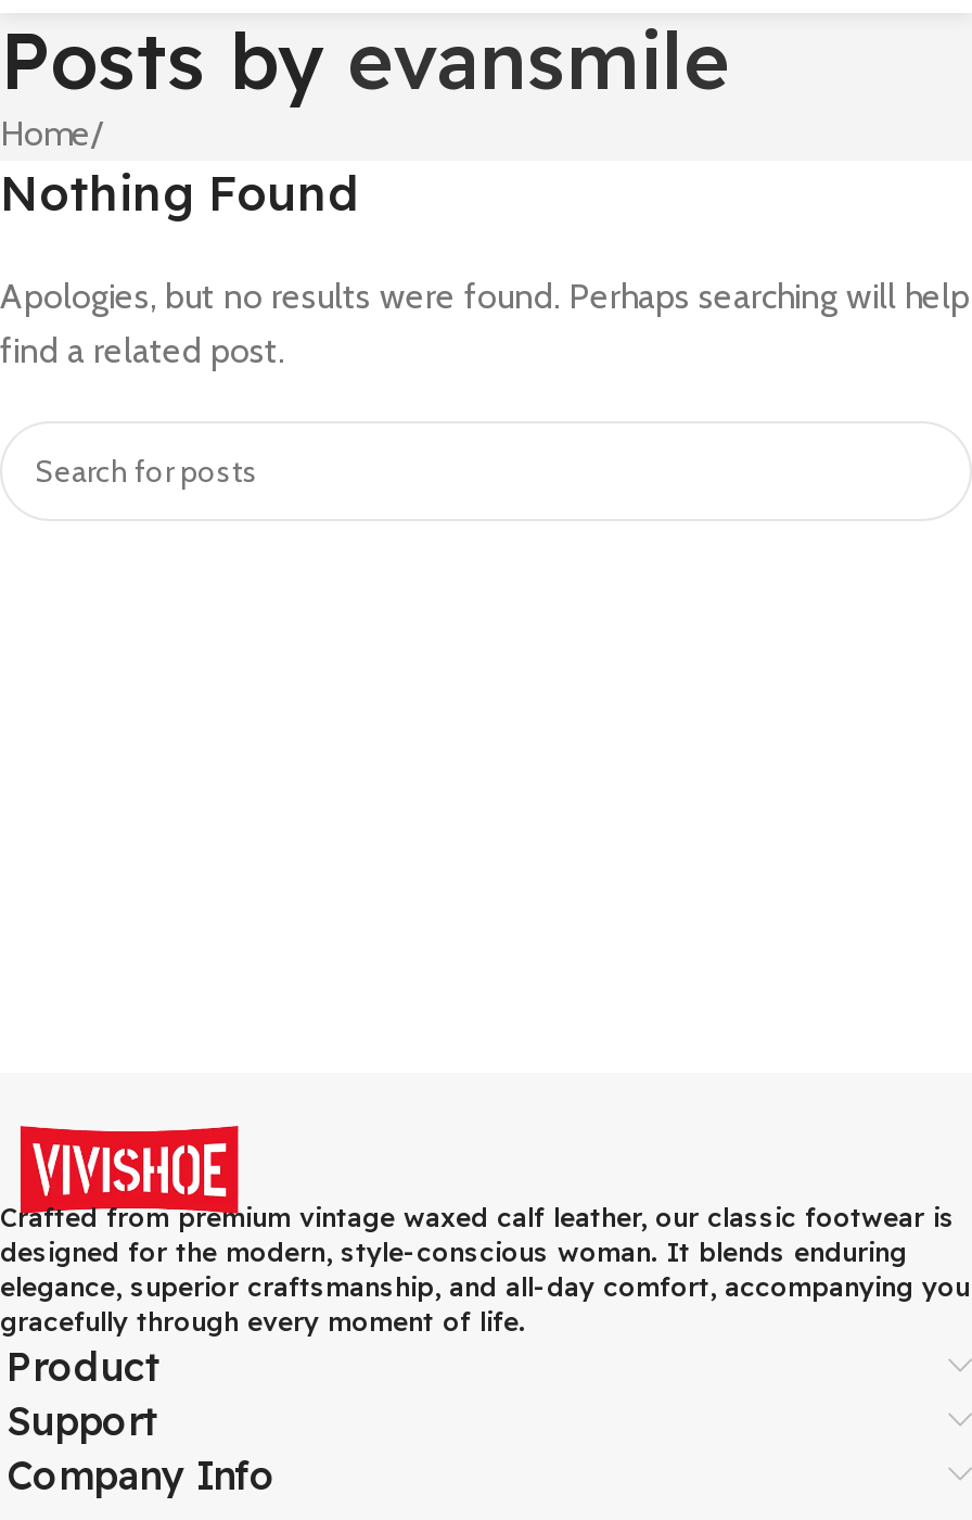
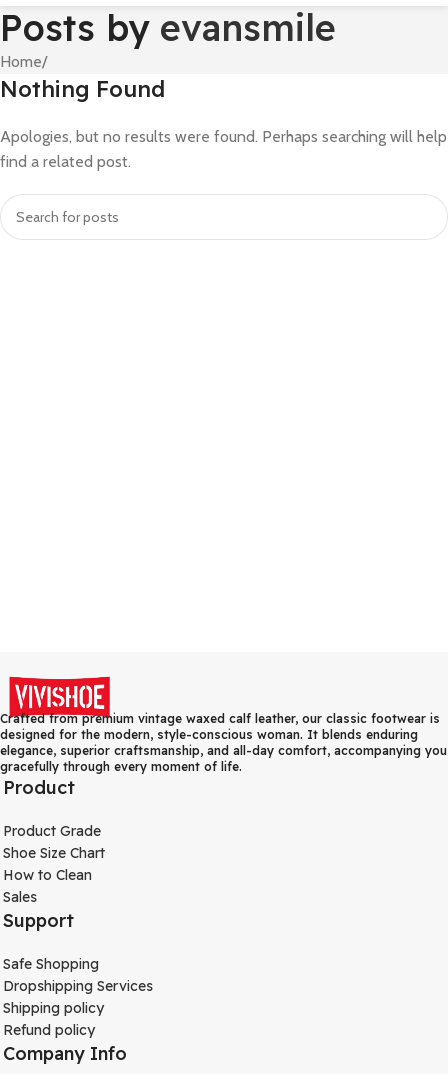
none -> [3,822,105,906] Product Grade | Shoe Size Chart | How to Clean | Sales
none -> [3,955,153,1039] Safe Shopping | Dropshipping Services | Shipping policy | Refund policy

